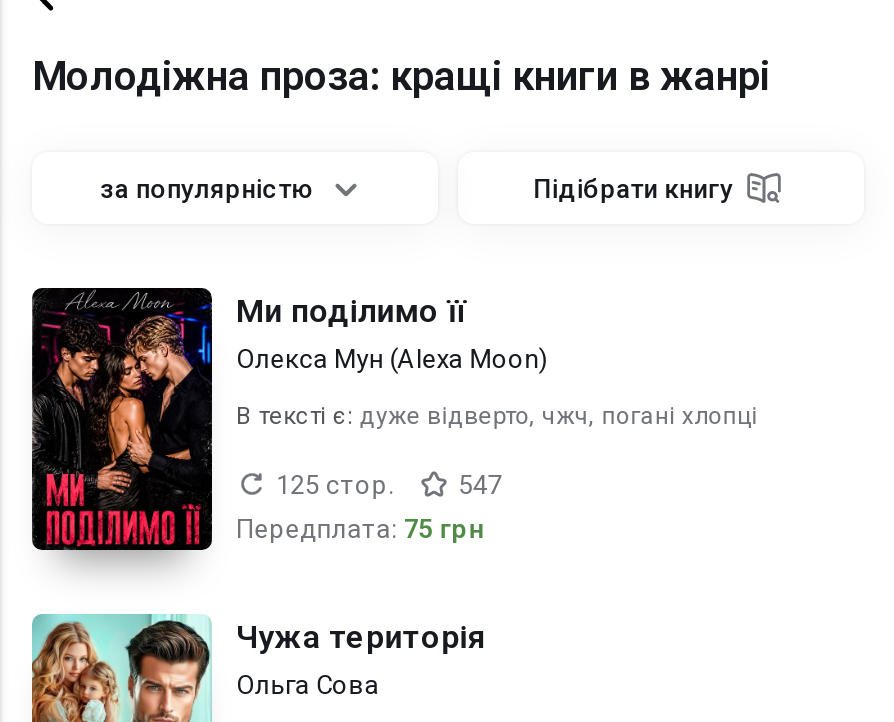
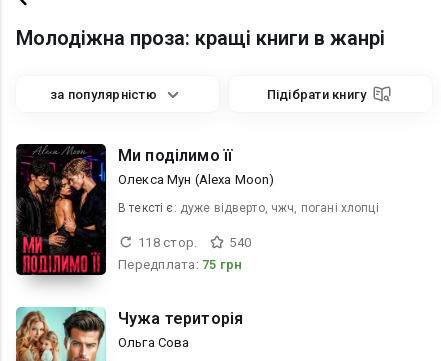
[276,470,394,500] 125 стор. -> [138,235,197,250] 118 стор.
[458,470,502,500] 547 -> [229,235,251,250] 540

